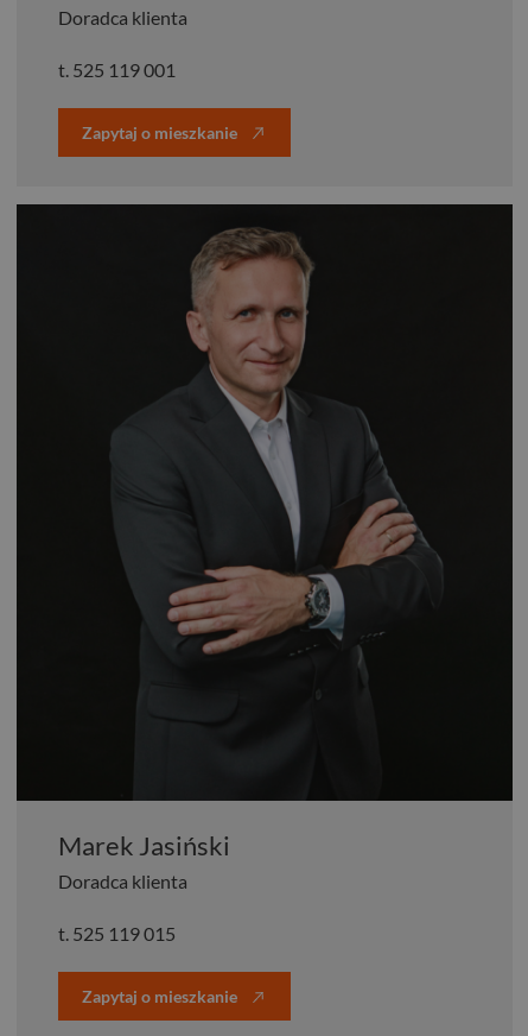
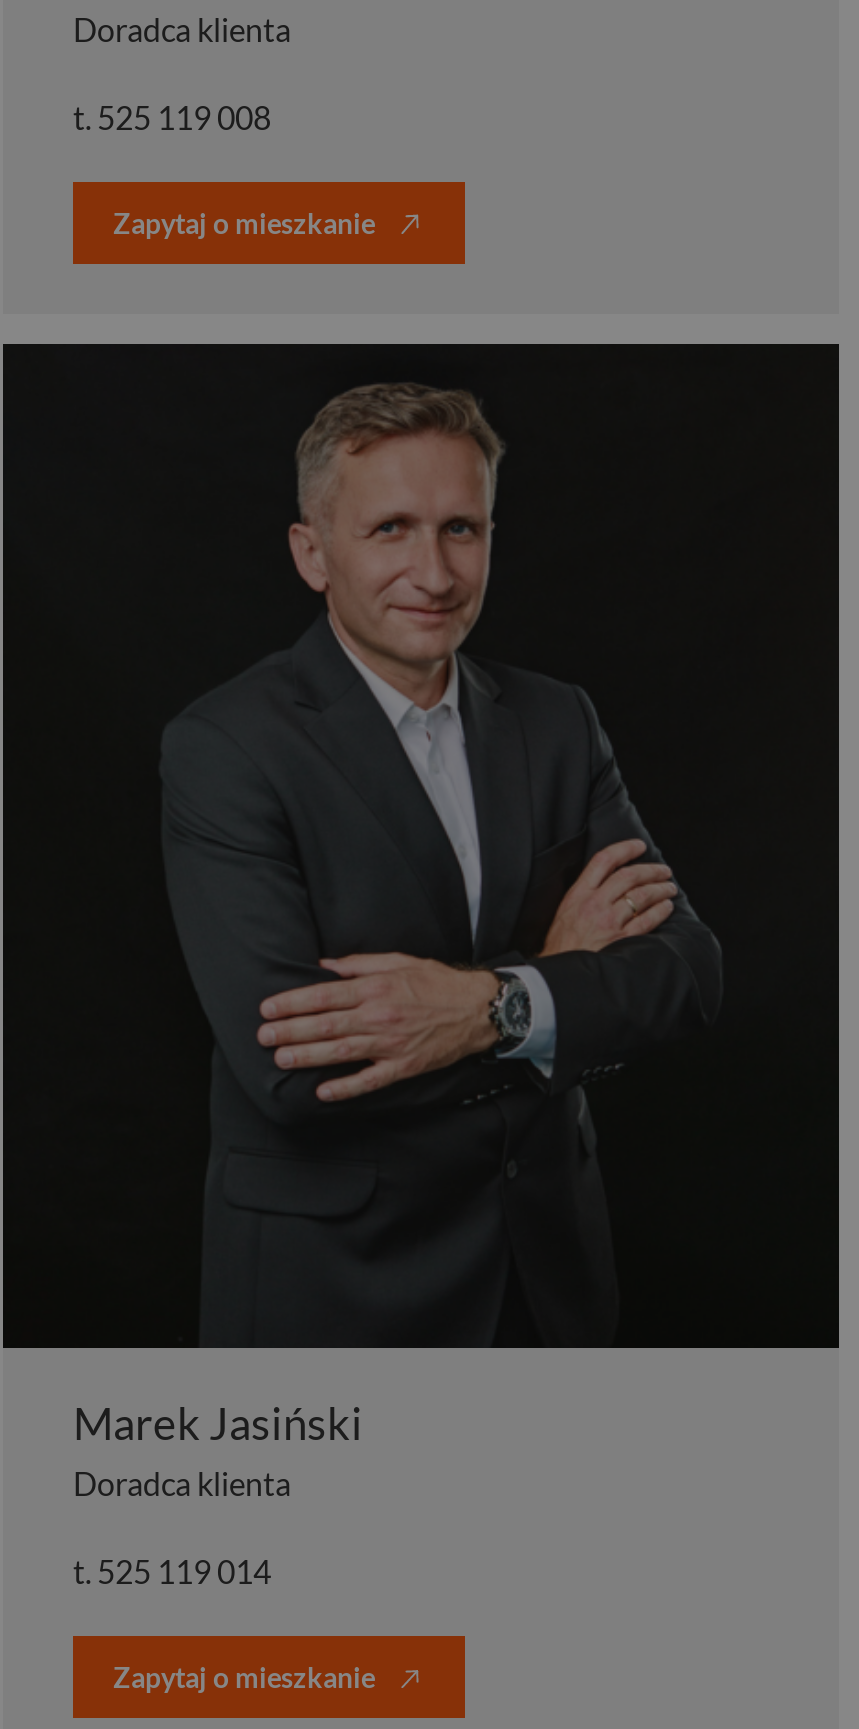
[58,58,176,81] t. 525 119 001 -> [73,98,271,136] t. 525 119 008
[58,922,176,945] t. 525 119 015 -> [73,1553,271,1591] t. 525 119 014

